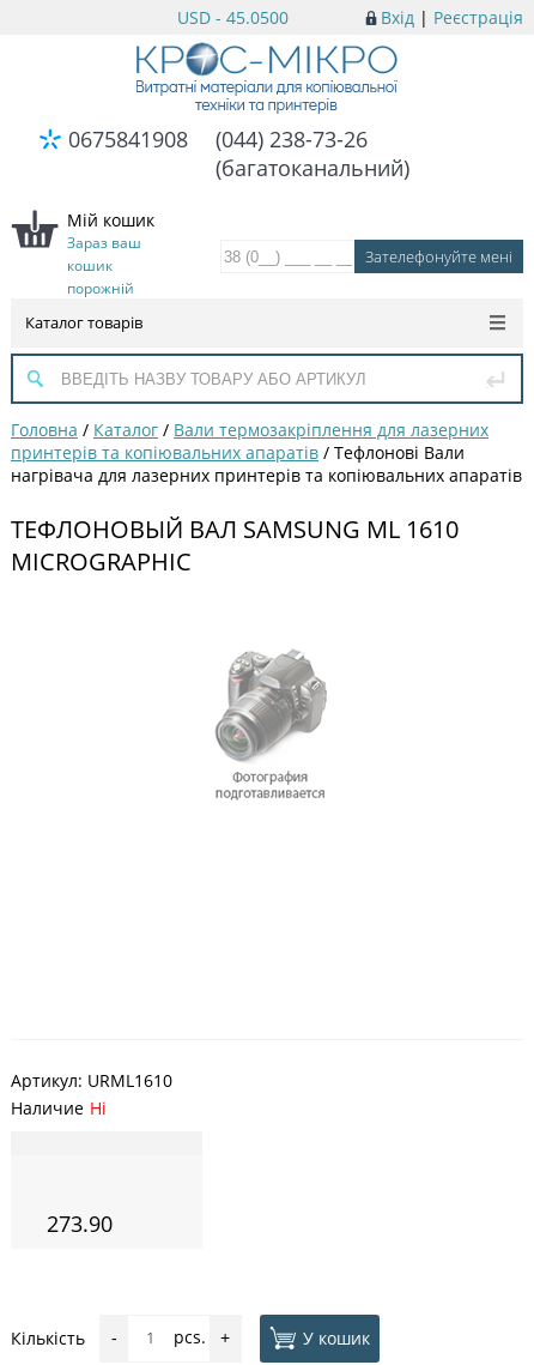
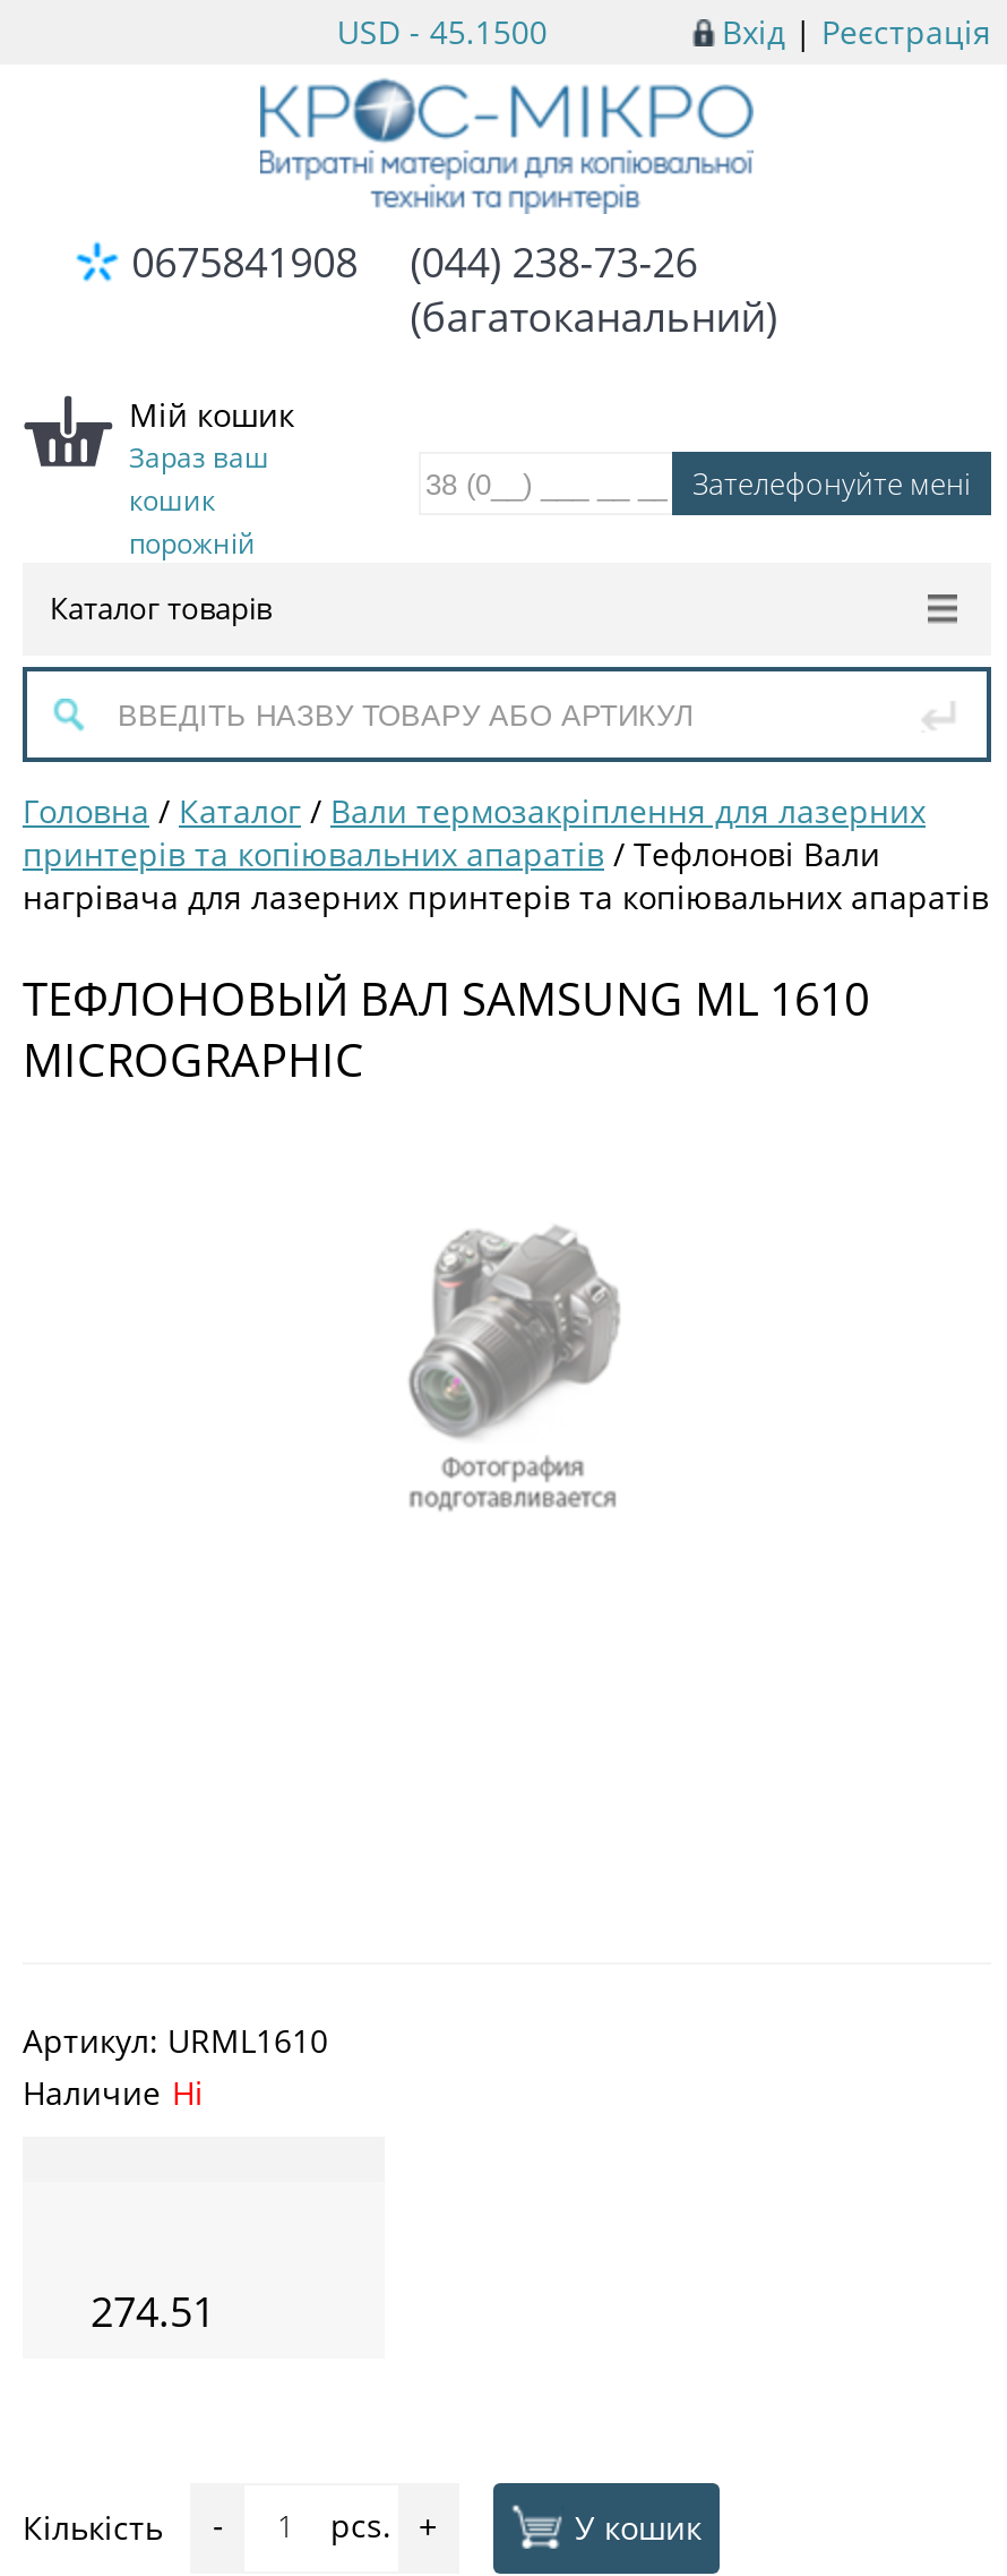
[177,6,288,29] USD - 45.0500 -> [337,10,547,53] USD - 45.1500
[47,1209,113,1237] 273.90 -> [91,2283,215,2337] 274.51

